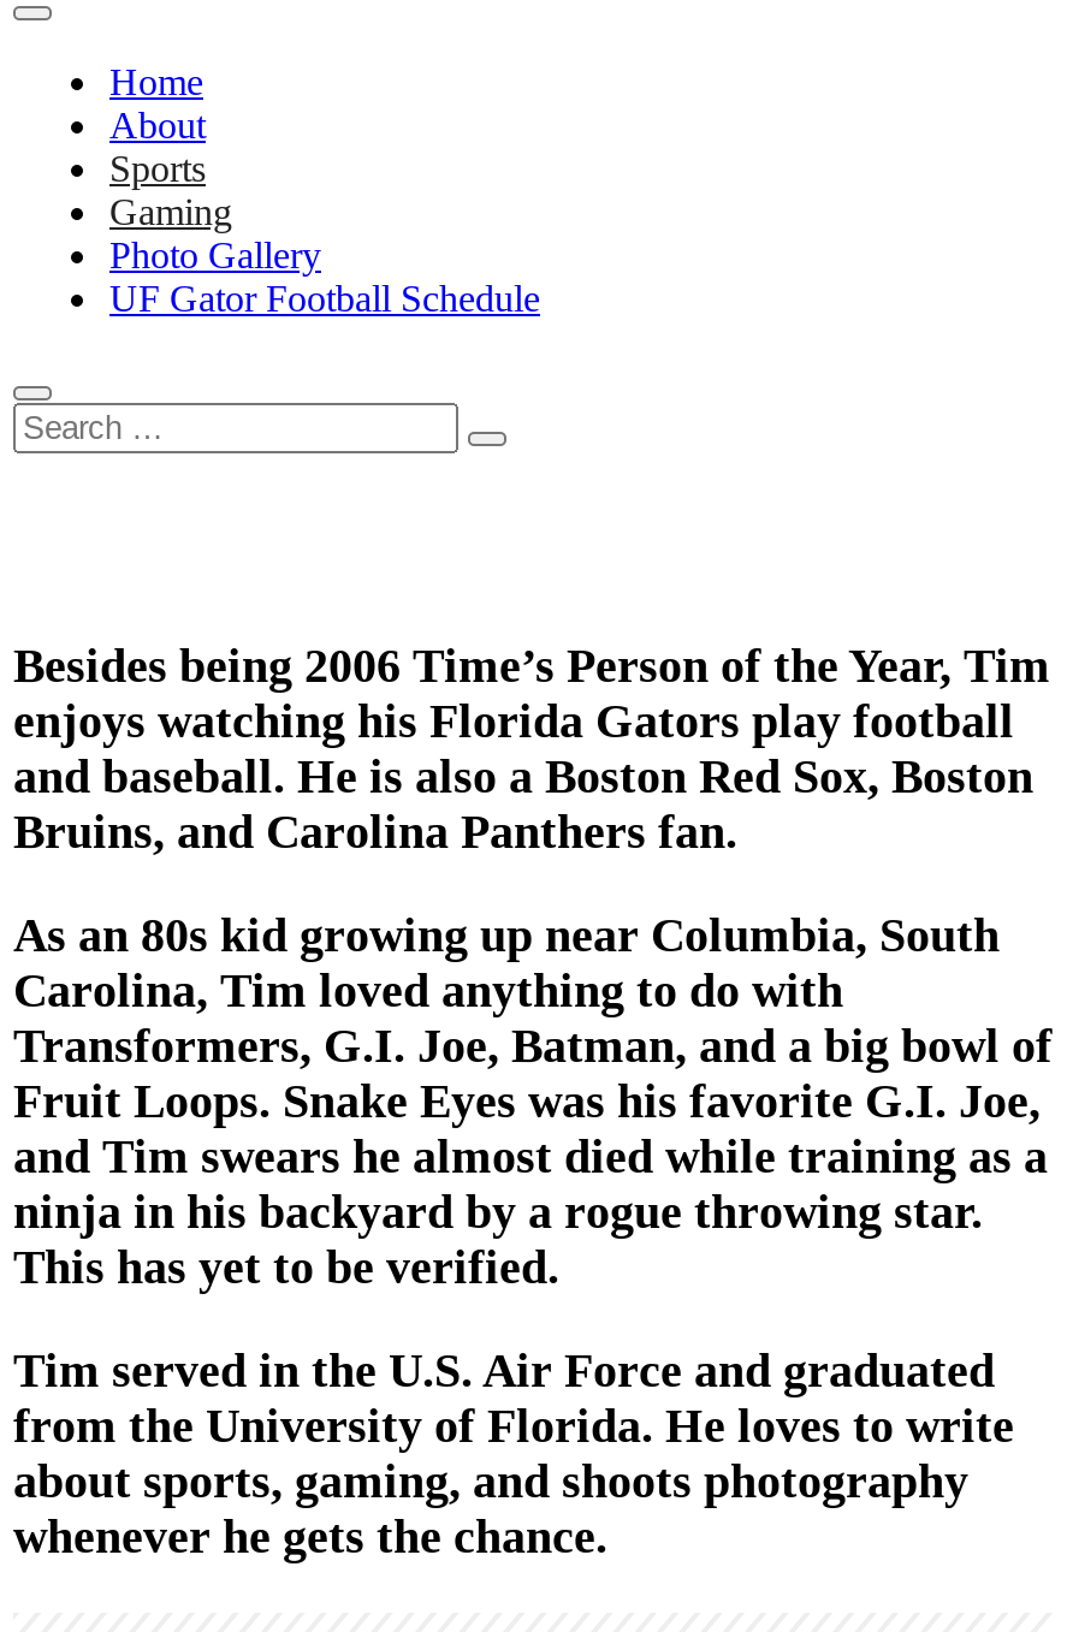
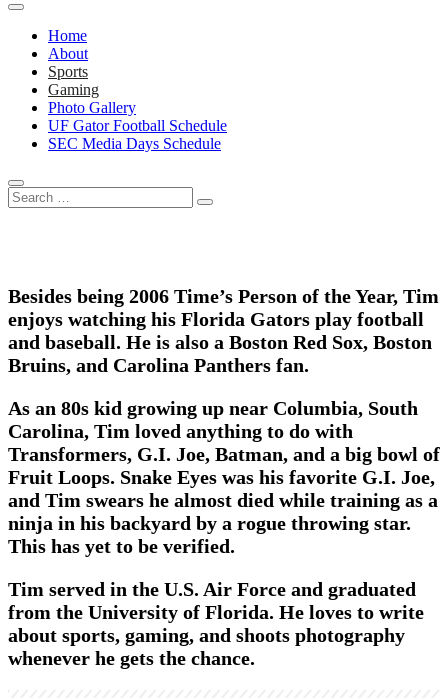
none -> [48,135,221,152] SEC Media Days Schedule

